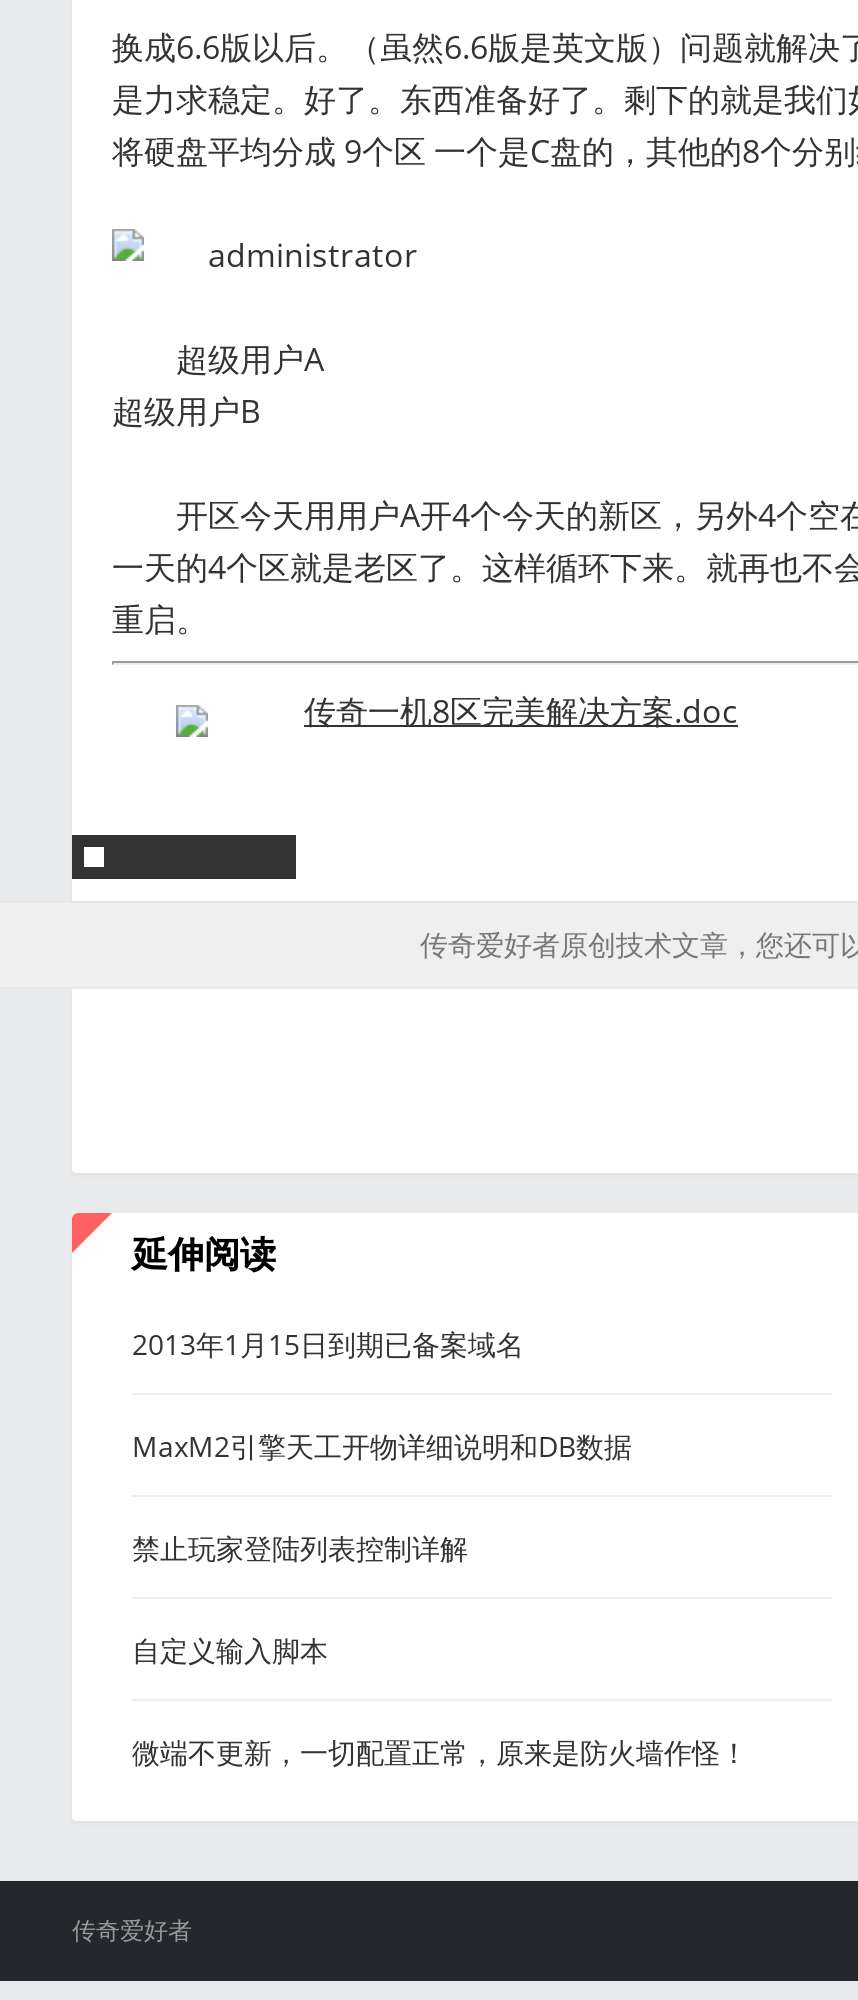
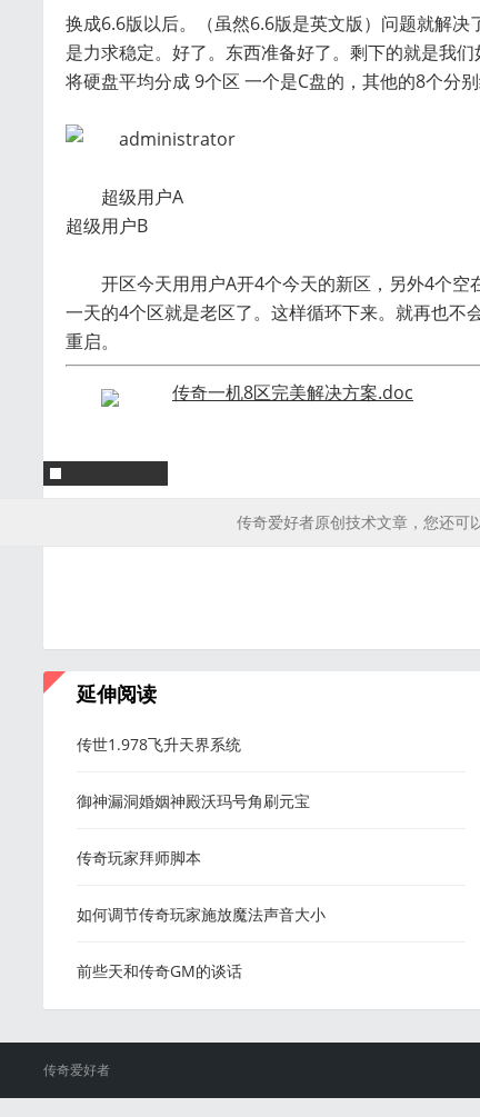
[132,1325,524,1363] 2013年1月15日到期已备案域名 -> [77,734,241,755] 传世1.978飞升天界系统
[132,1427,632,1465] MaxM2引擎天工开物详细说明和DB数据 -> [77,790,310,811] 御神漏洞婚姻神殿沃玛号角刷元宝
[132,1529,468,1567] 禁止玩家登陆列表控制详解 -> [77,847,201,868] 传奇玩家拜师脚本
[132,1631,328,1669] 自定义输入脚本 -> [77,904,326,925] 如何调节传奇玩家施放魔法声音大小
[132,1733,748,1771] 微端不更新，一切配置正常，原来是防火墙作怪！ -> [77,960,242,981] 前些天和传奇GM的谈话

